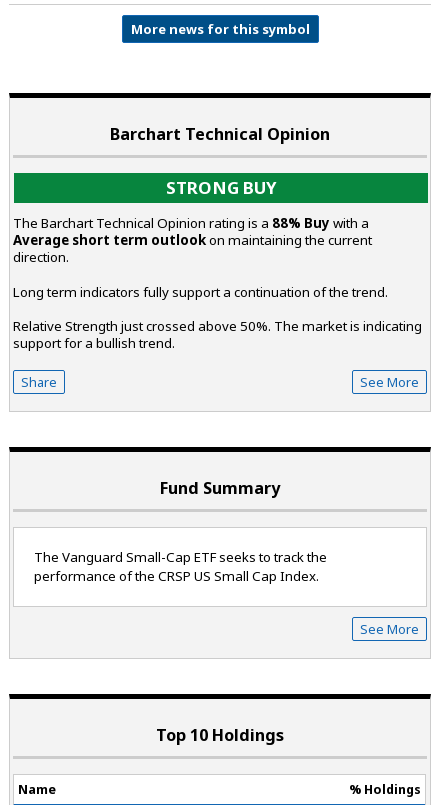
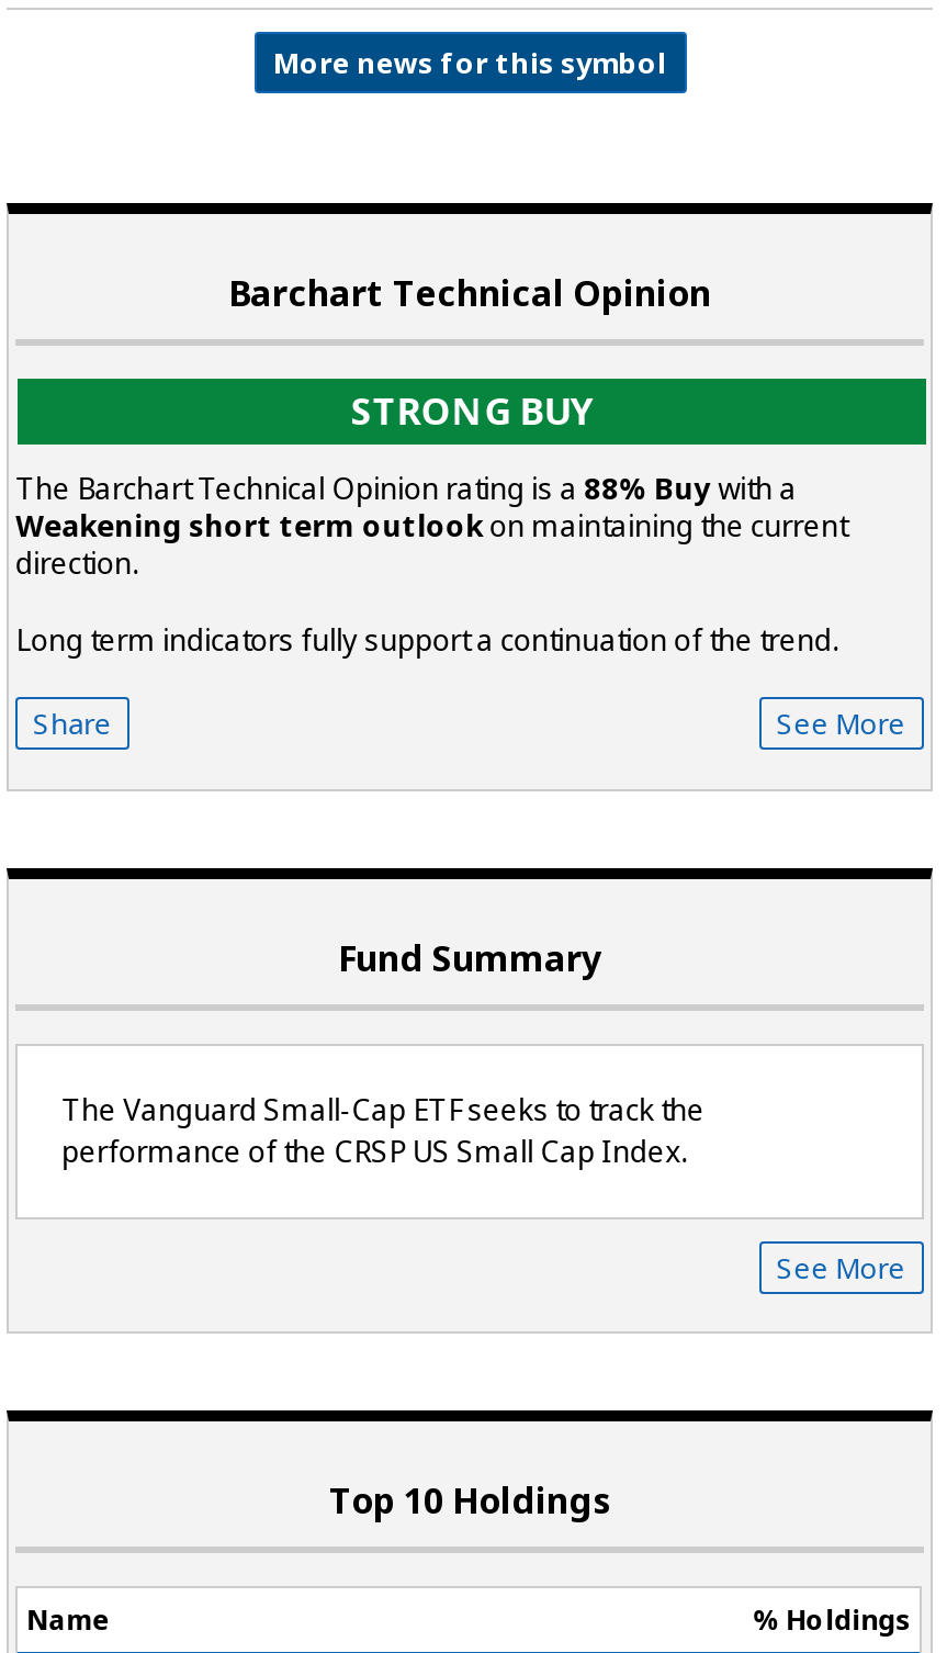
[13,231,372,249] Average short term outlookon maintaining the current -> [16,506,847,546] Weakening short term outlookon maintaining the current
[13,317,422,352] Relative Strength just crossed above 50%. The market is indicating | support for a bullish trend. -> none

